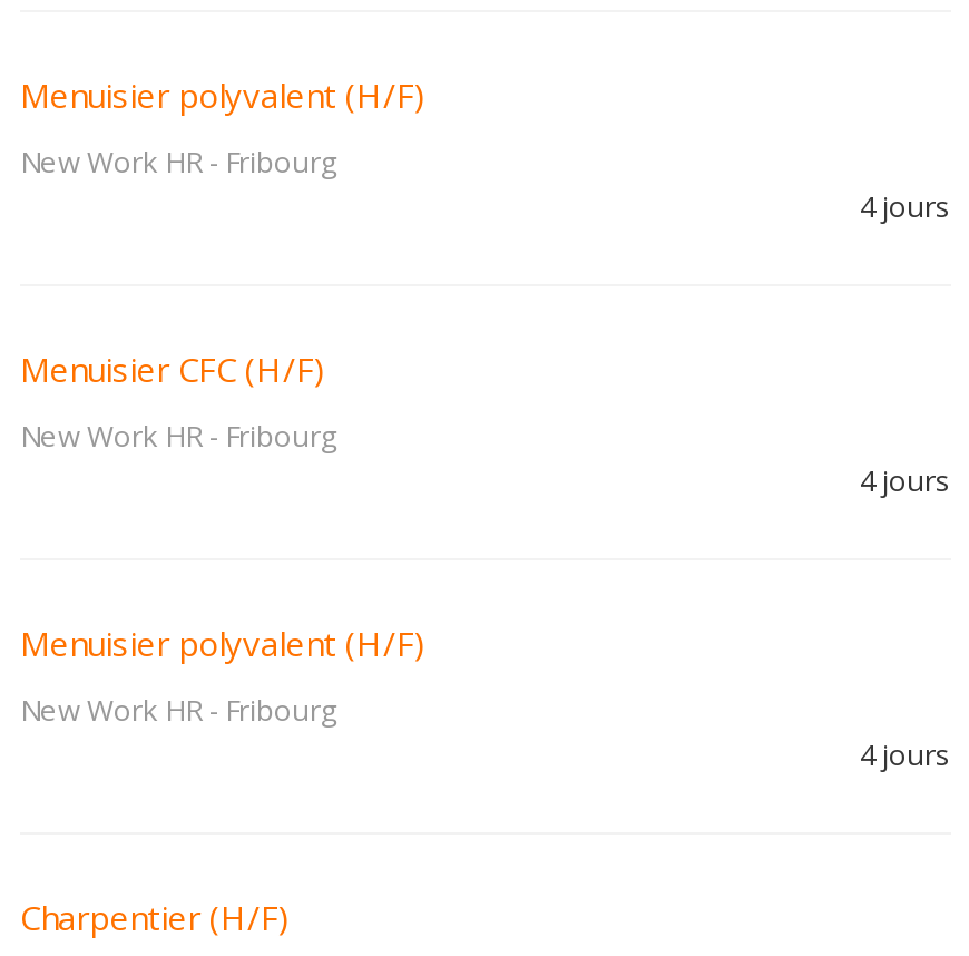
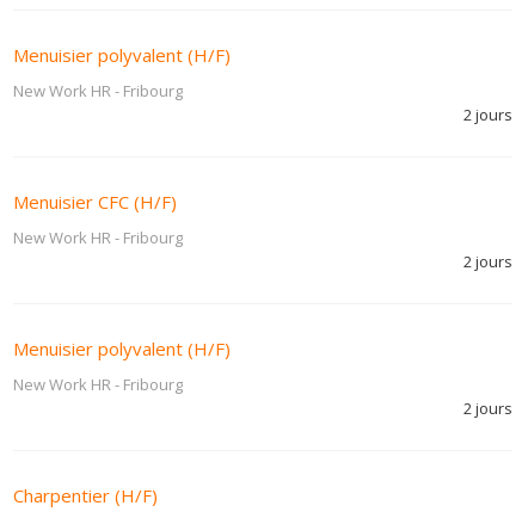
[860,186,951,226] 4 jours -> [463,104,512,125] 2 jours
[860,460,951,500] 4 jours -> [463,251,512,272] 2 jours
[860,734,951,774] 4 jours -> [463,397,512,419] 2 jours

